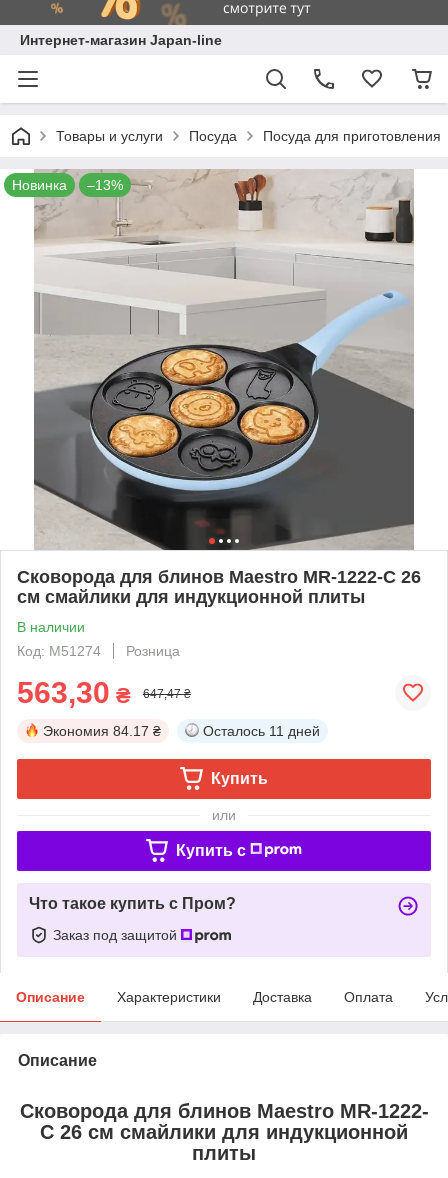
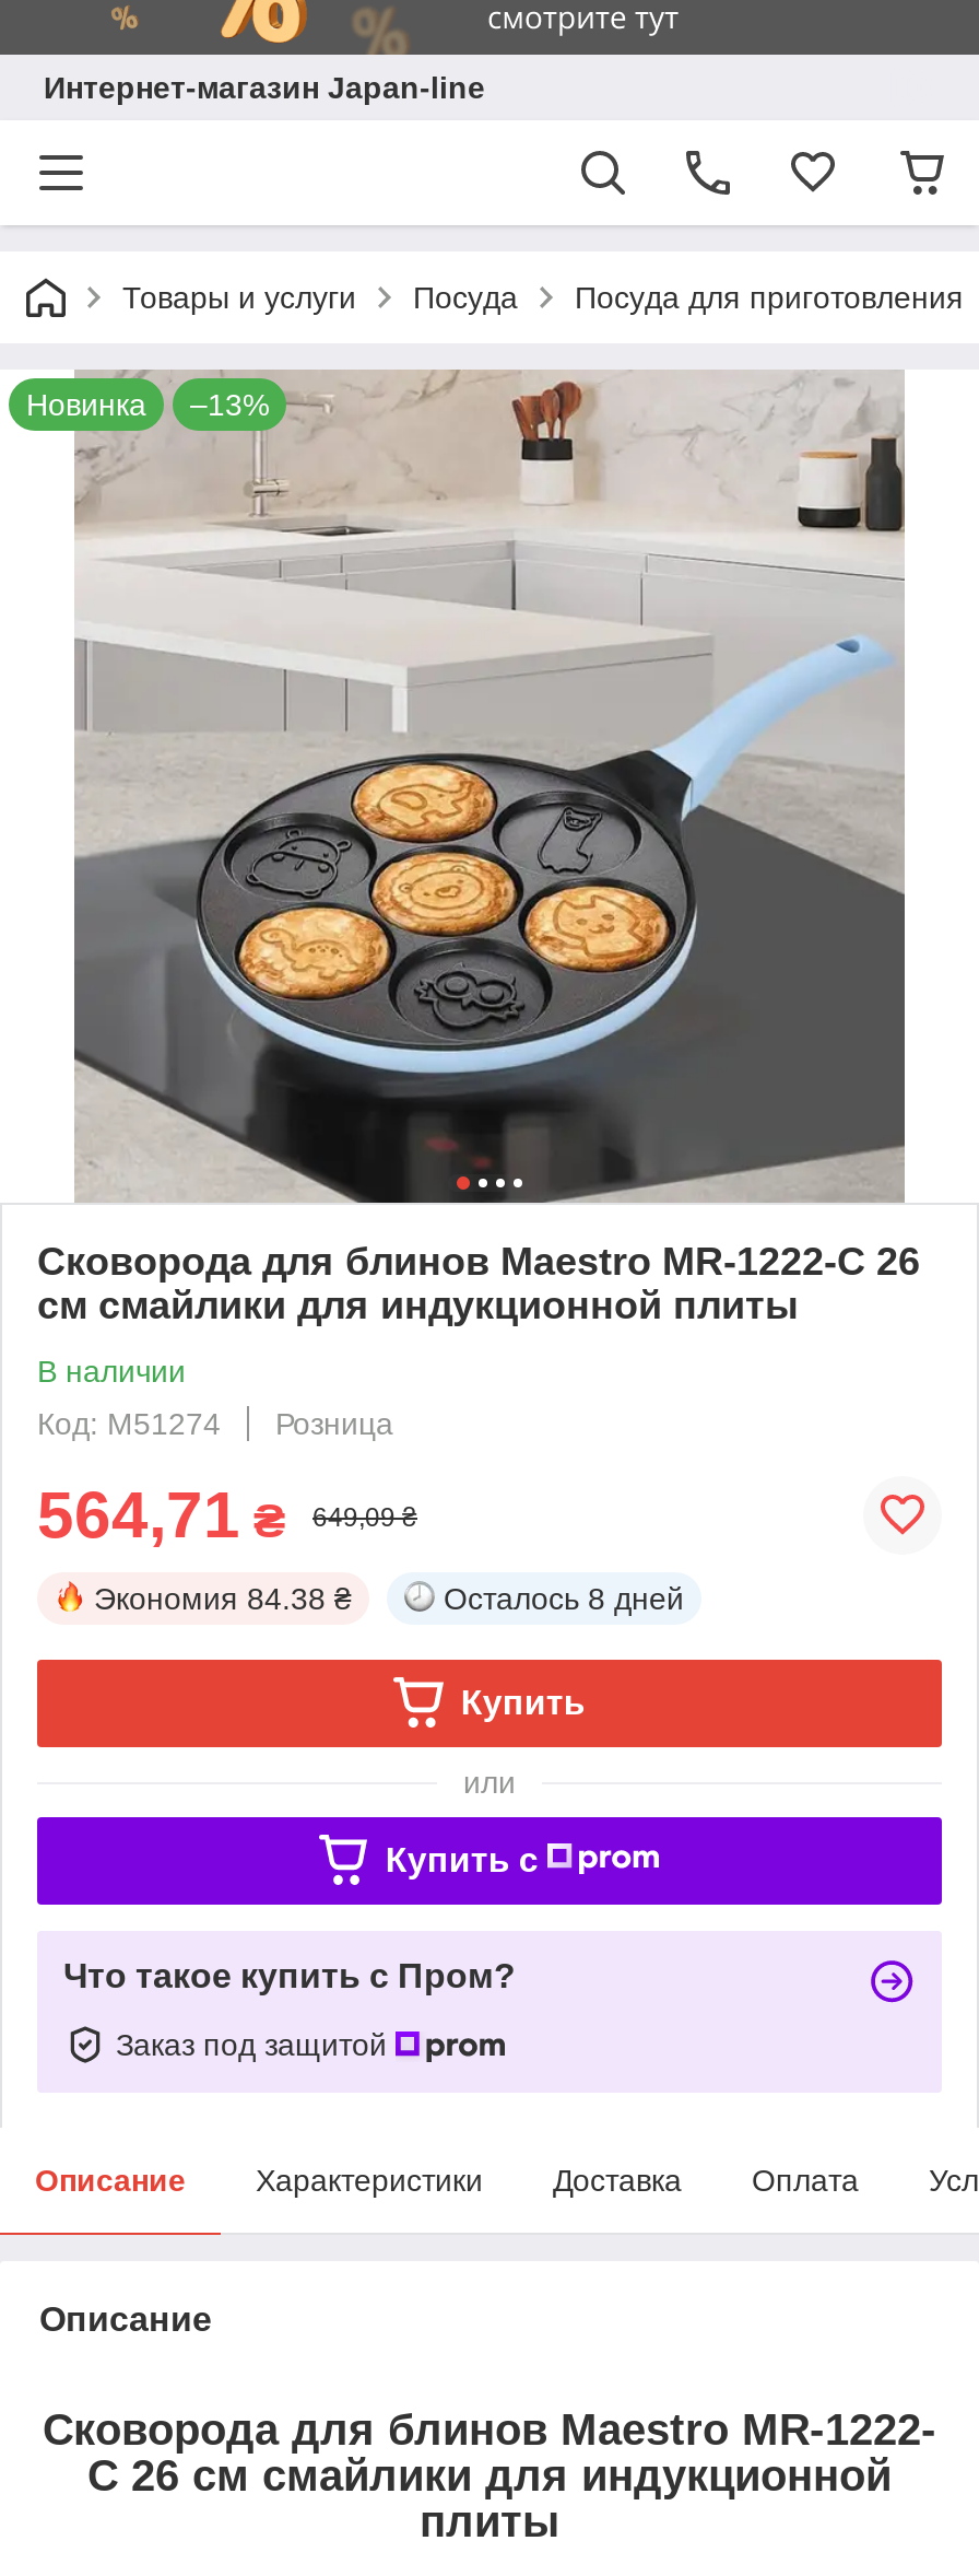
[17,676,131,709] 563,30 ₴ -> [37,1478,286,1550] 564,71 ₴
[143,687,191,701] 647,47 ₴ -> [312,1502,417,1532] 649,09 ₴
[43,723,161,739] Экономия 84.17 ₴ -> [94,1581,352,1616] Экономия 84.38 ₴
[203,723,320,739] Осталось 11 дней -> [444,1581,684,1616] Осталось 8 дней

